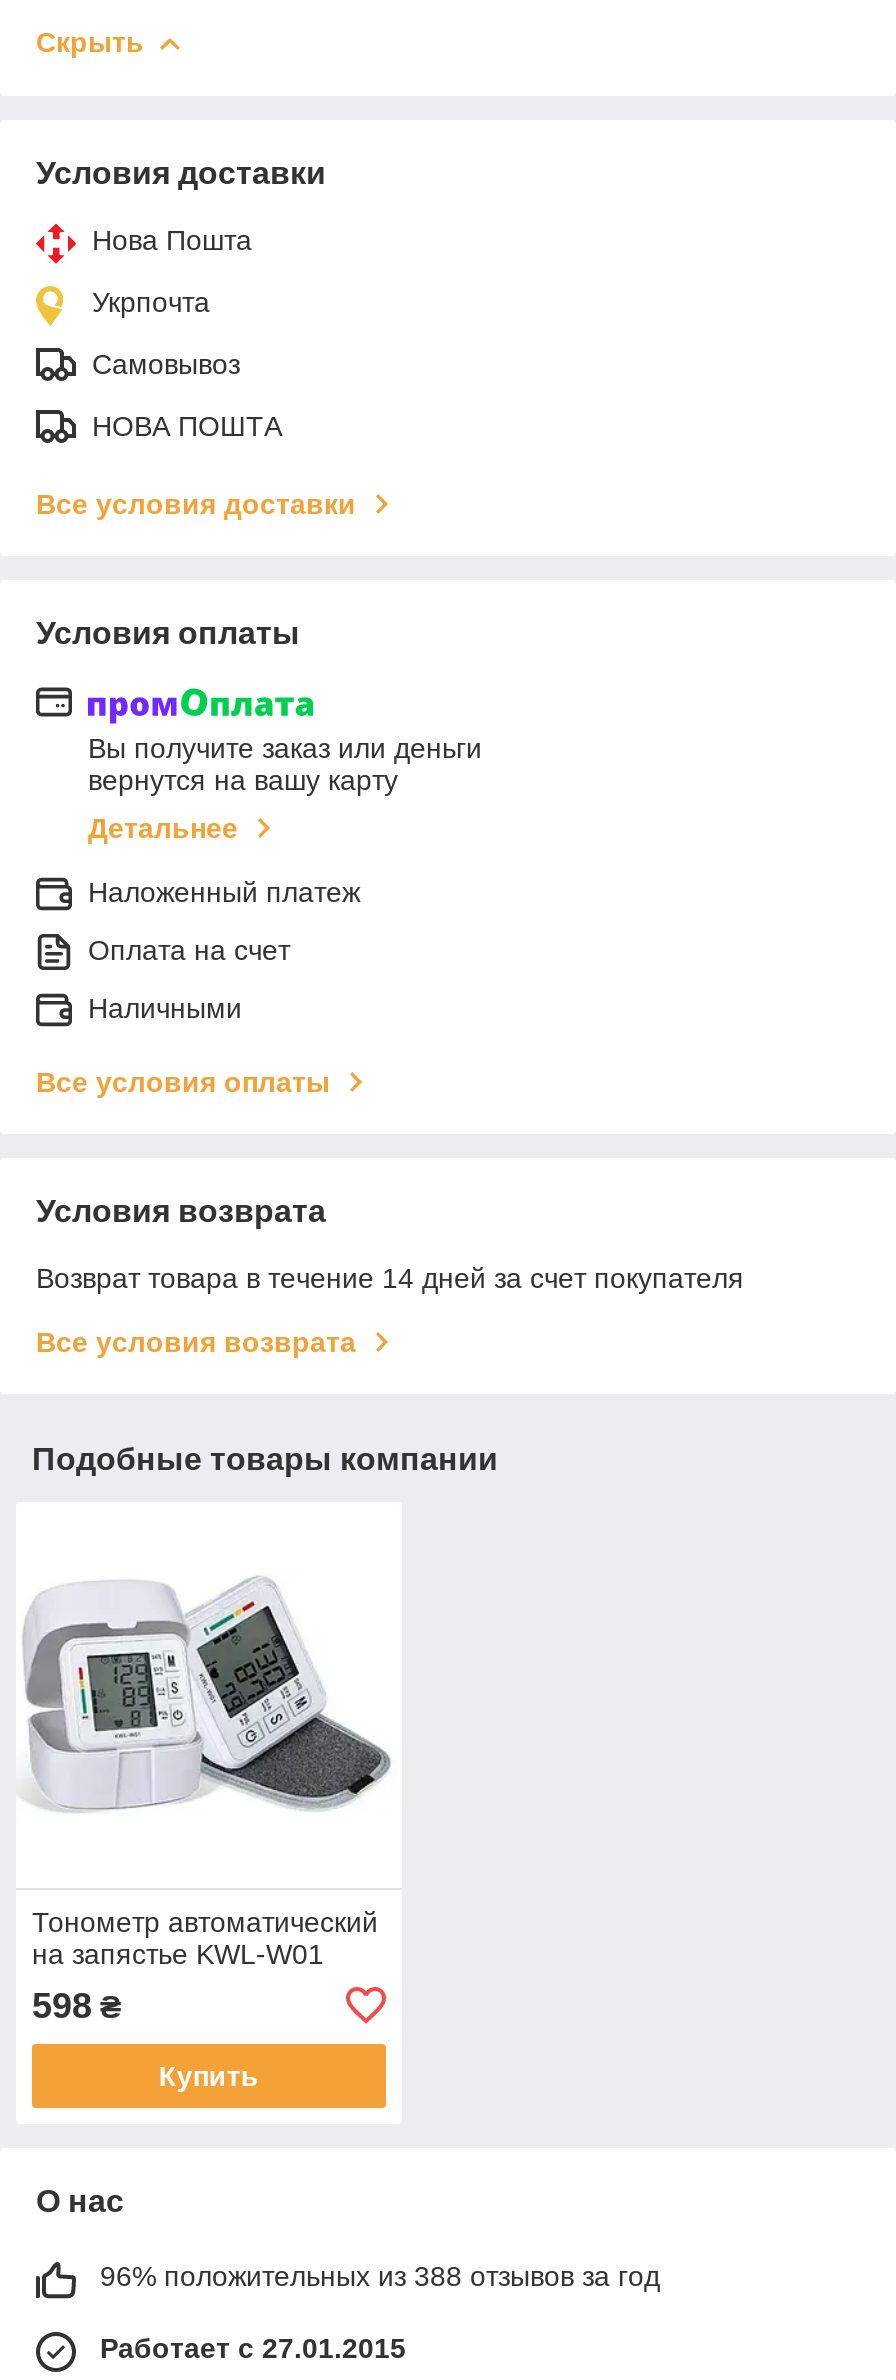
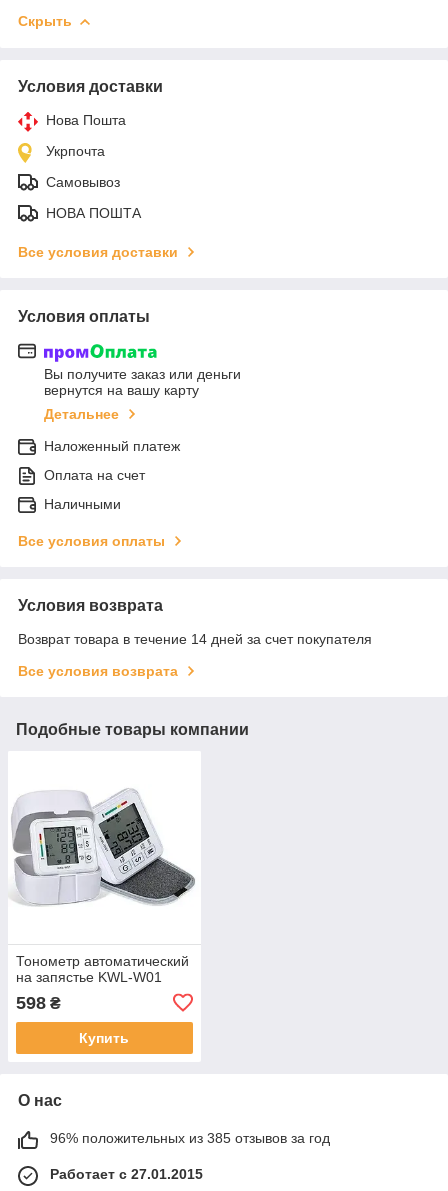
[100,2260,660,2292] 96% положительных из 388 отзывов за год -> [50,1130,330,1146] 96% положительных из 385 отзывов за год

